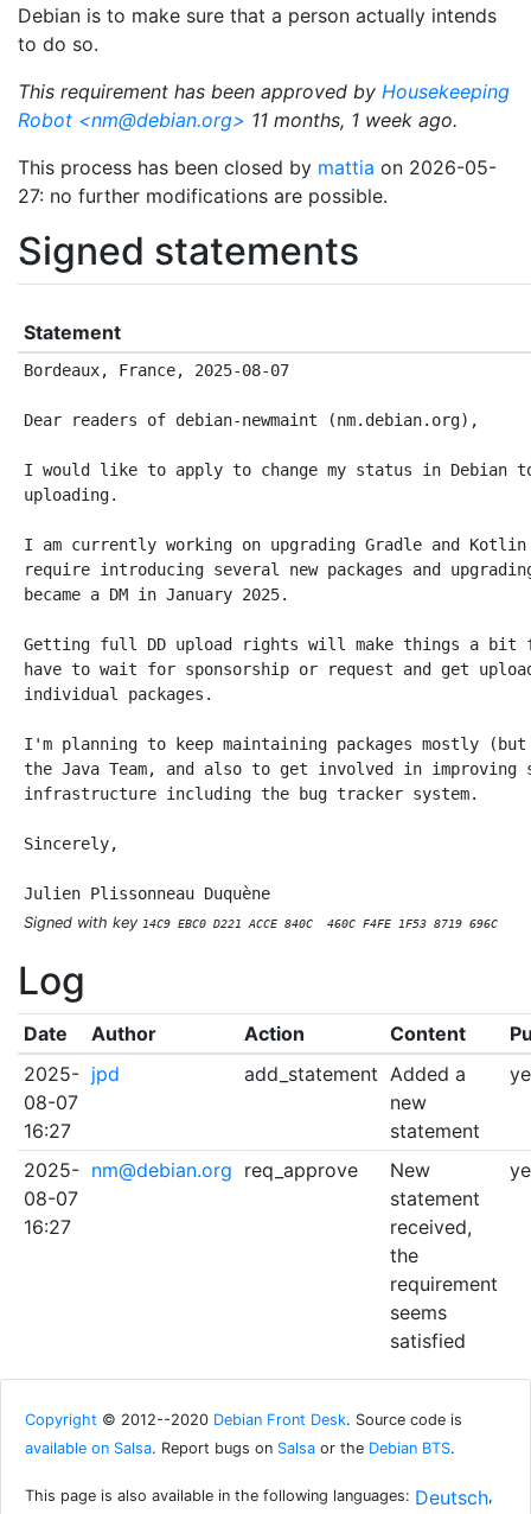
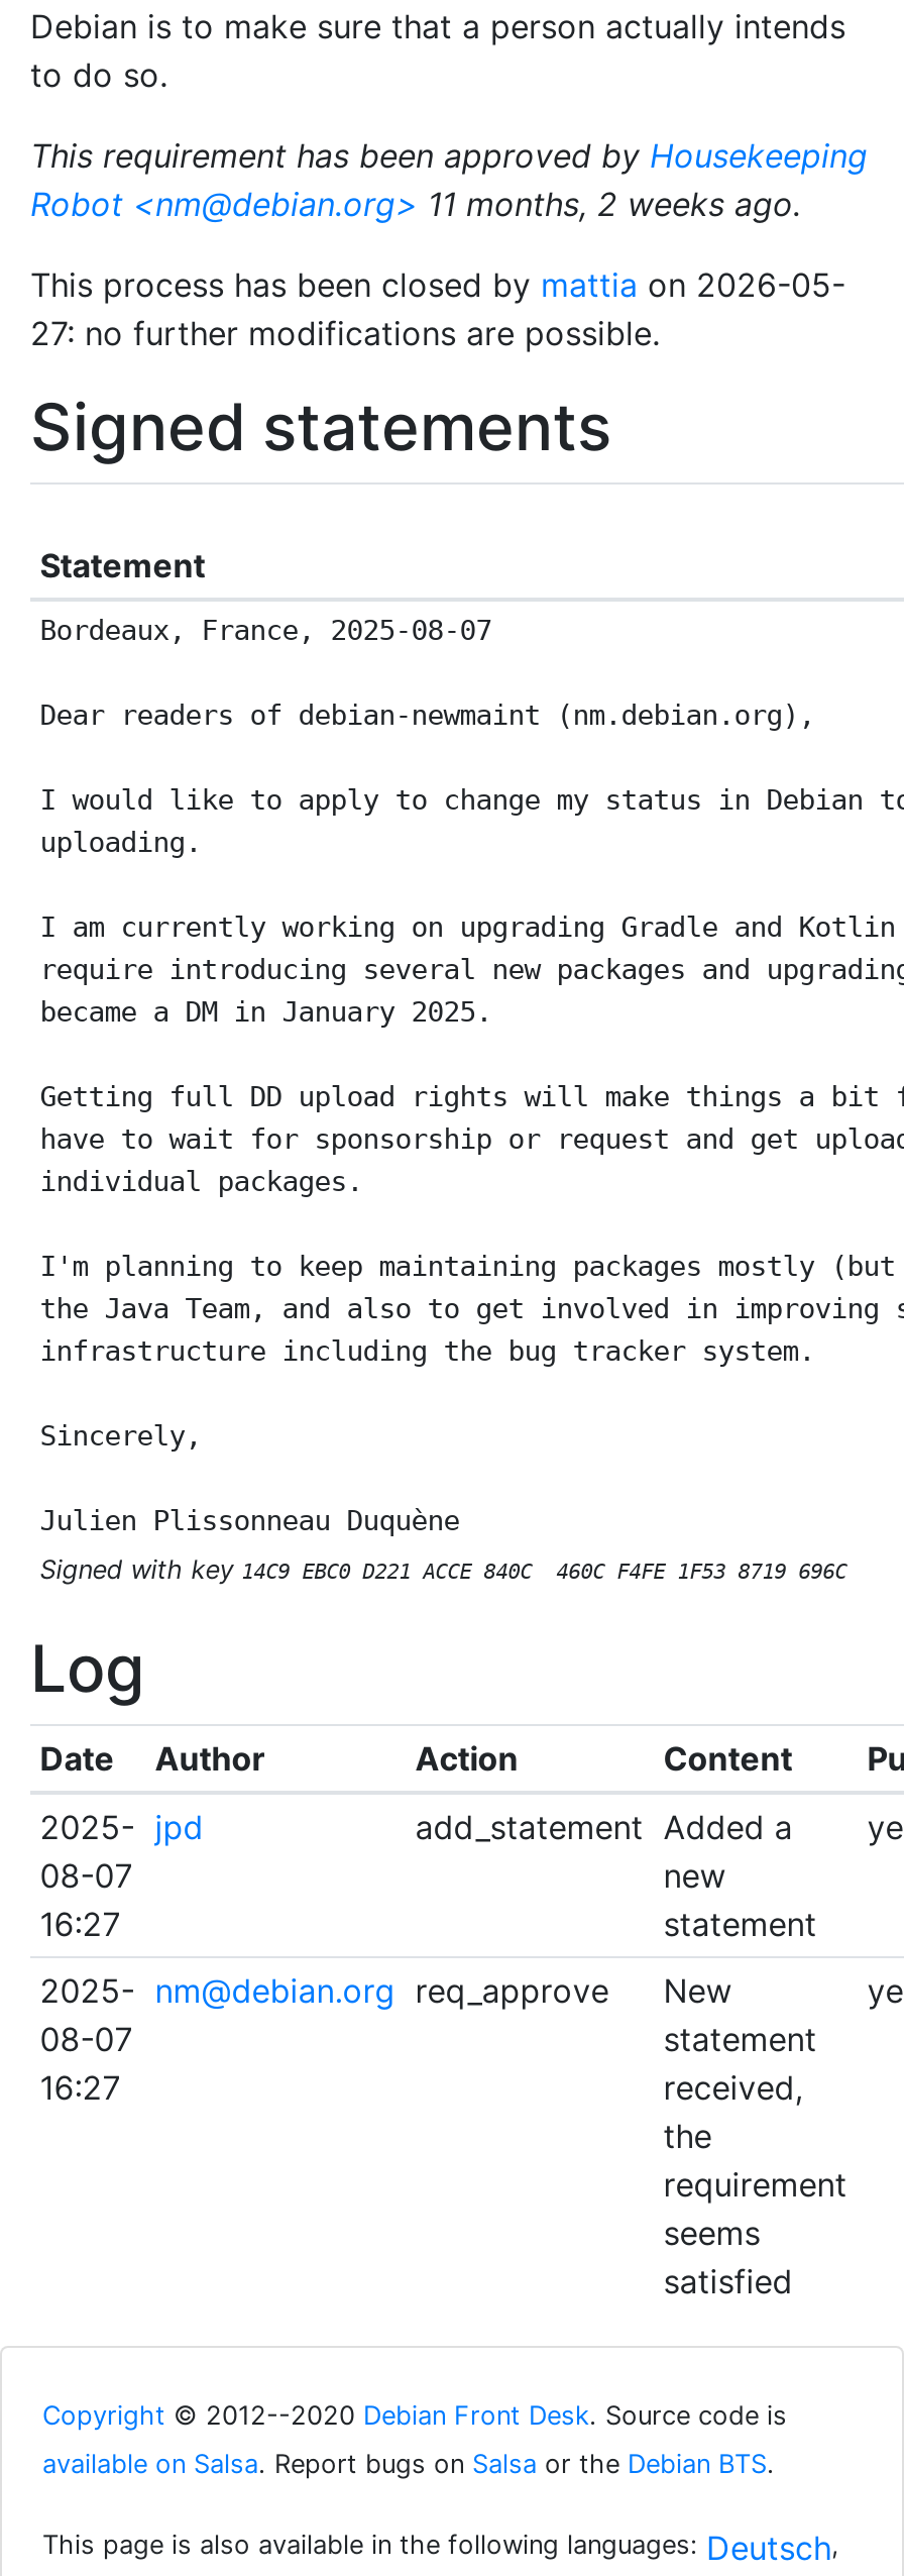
[18,108,458,132] Robot <nm@debian.org> 11 months, 1 week ago. -> [30,184,801,224] Robot <nm@debian.org> 11 months, 2 weeks ago.

